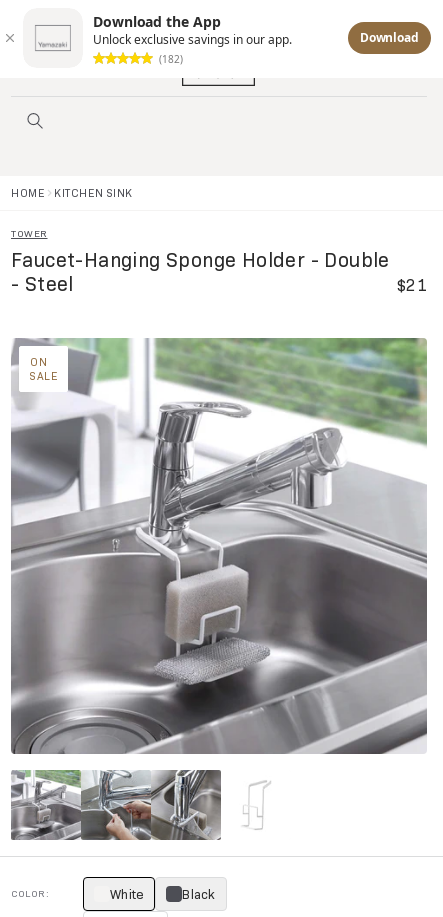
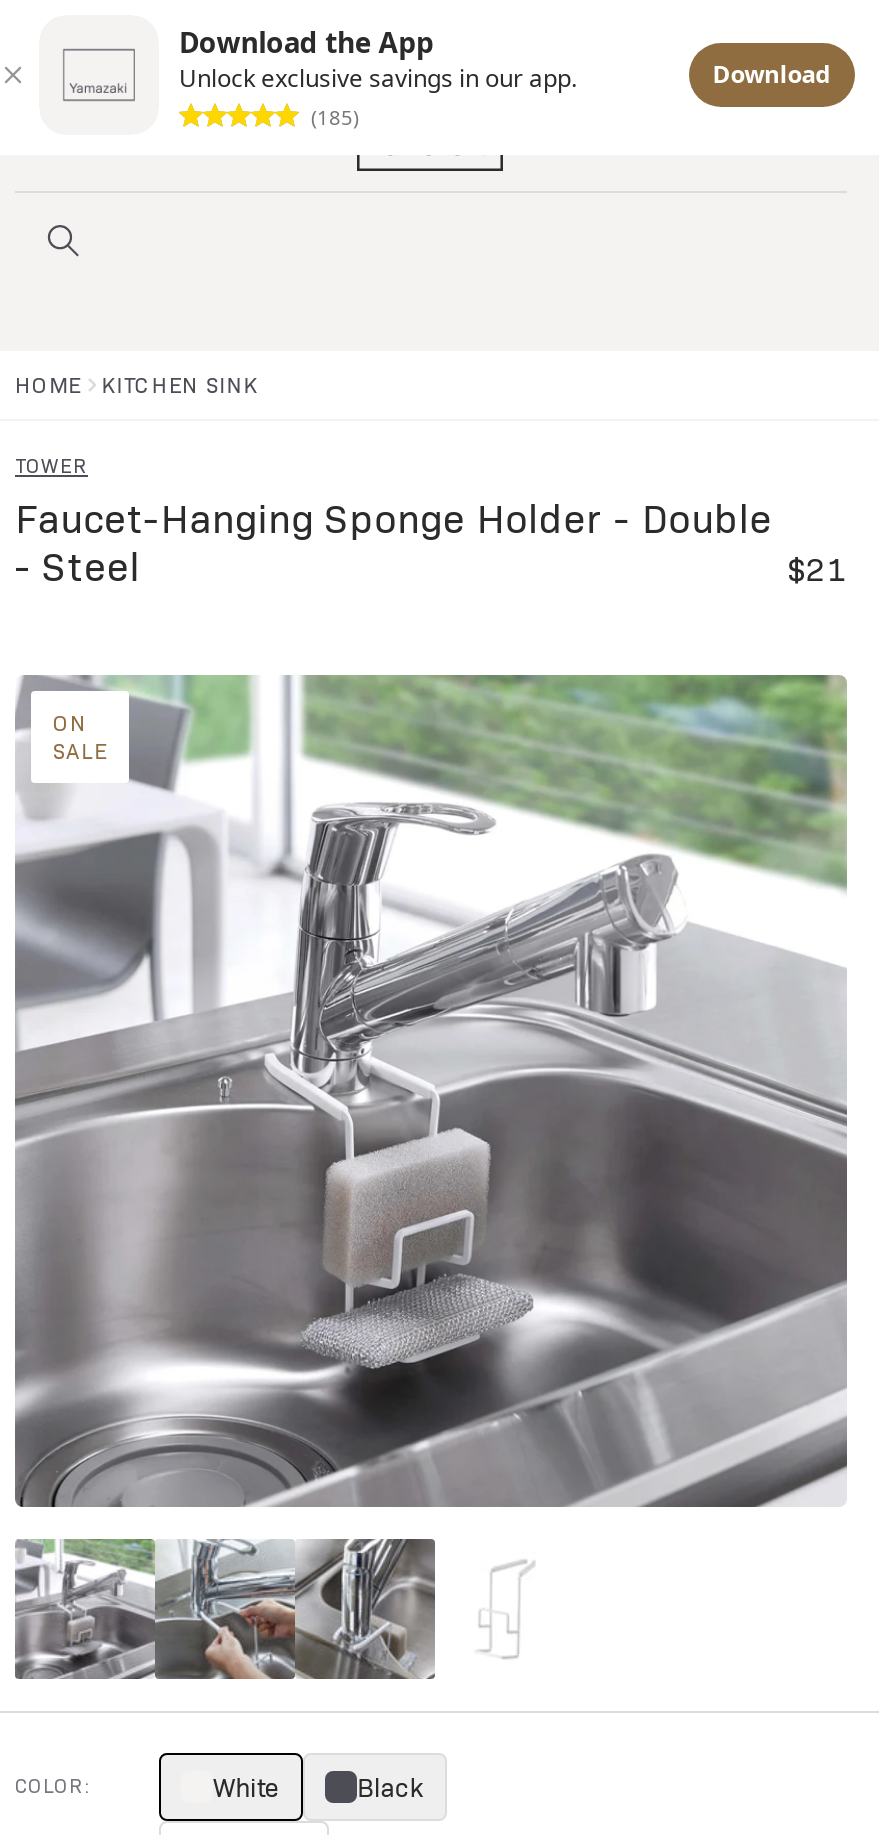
[159,51,183,65] (182) -> [311,102,359,130] (185)

